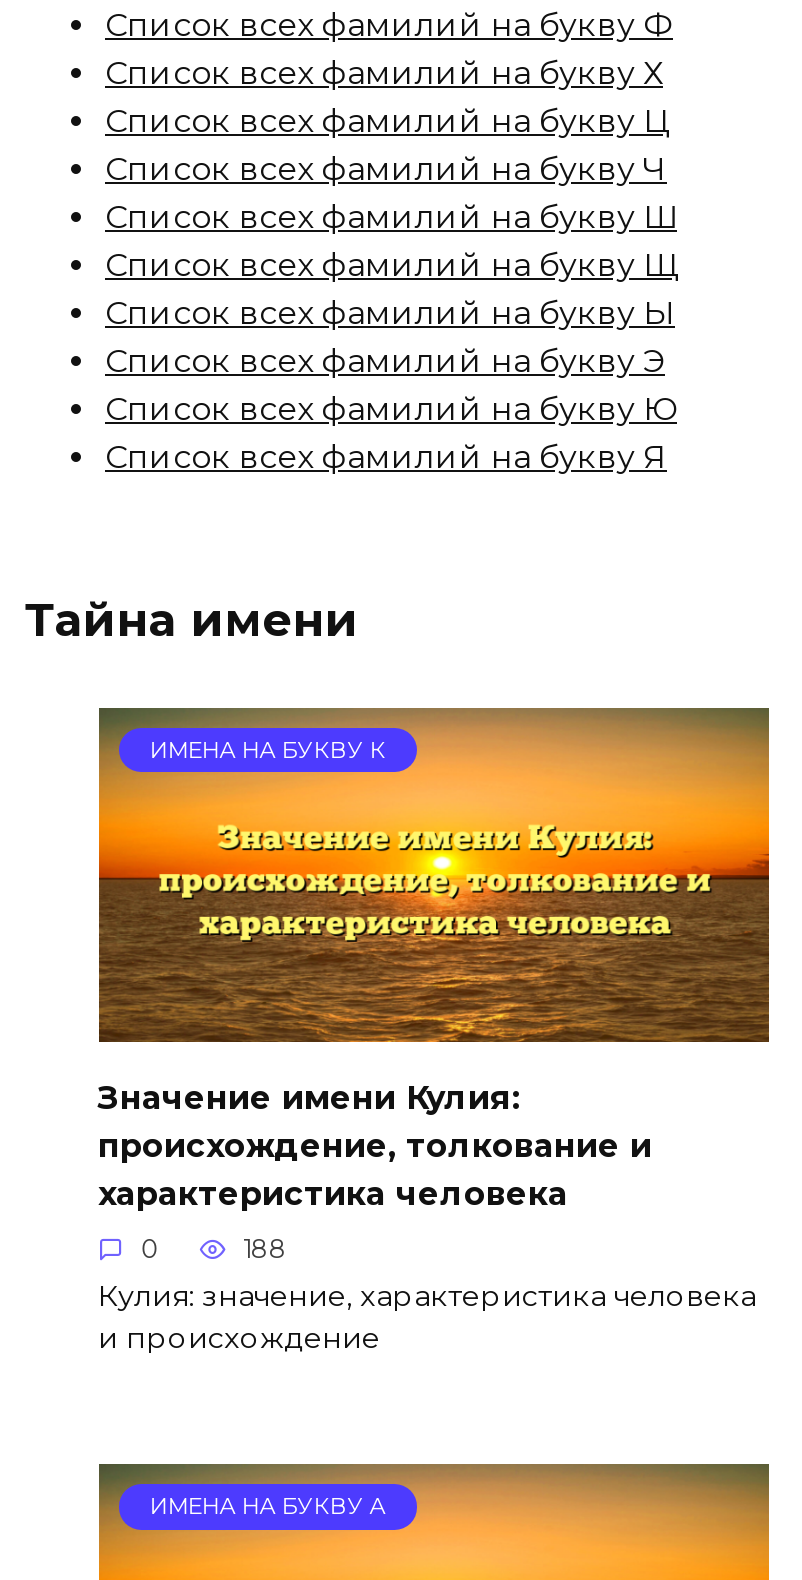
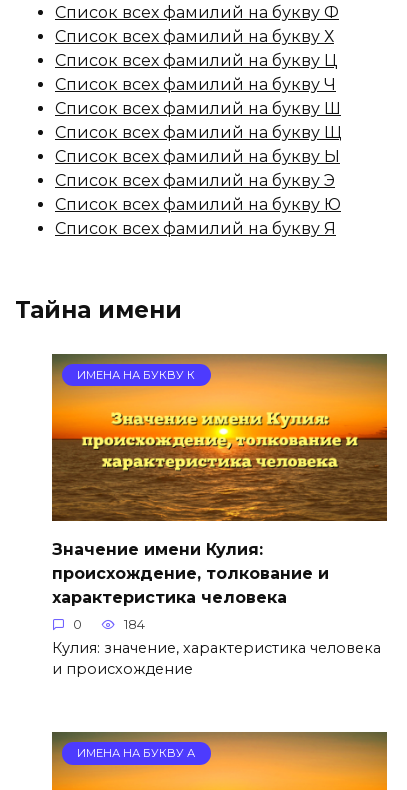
[243,1235,287,1265] 188 -> [124,617,145,632] 184

